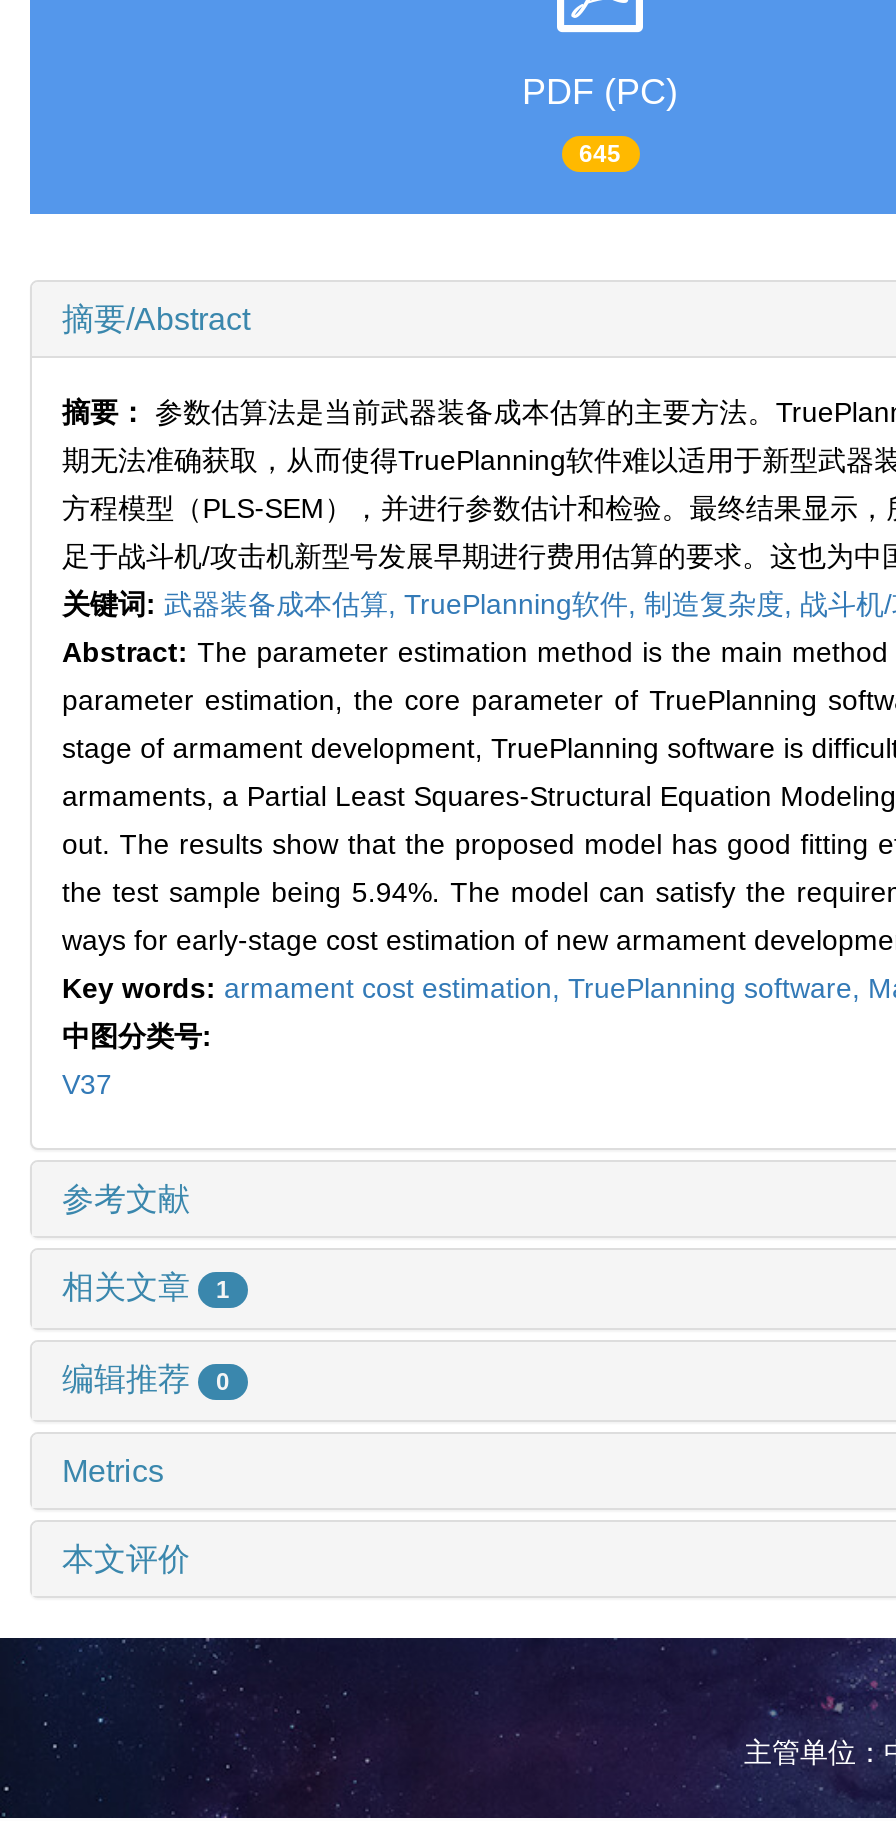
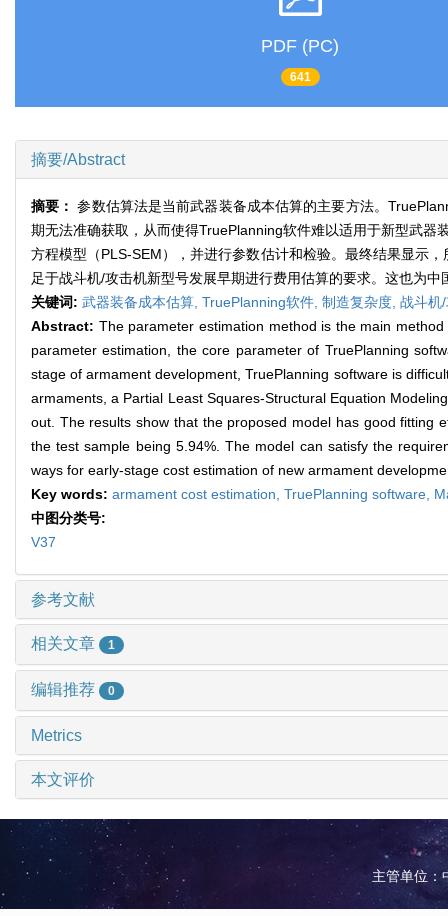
[579,140,621,168] 645 -> [289,70,310,84] 641

